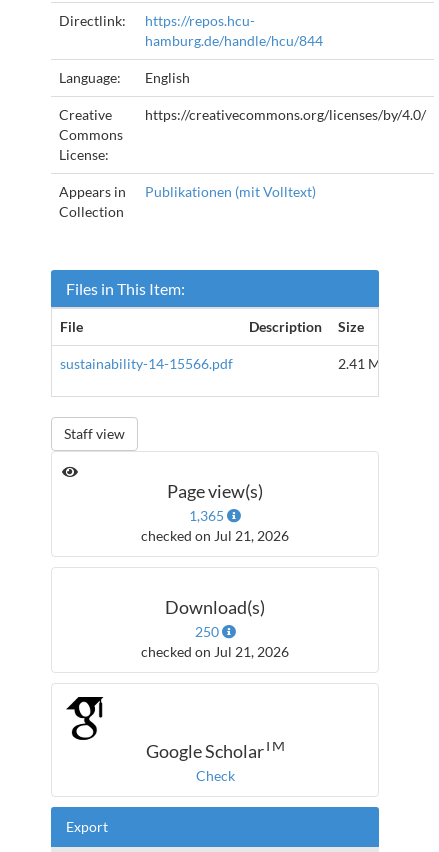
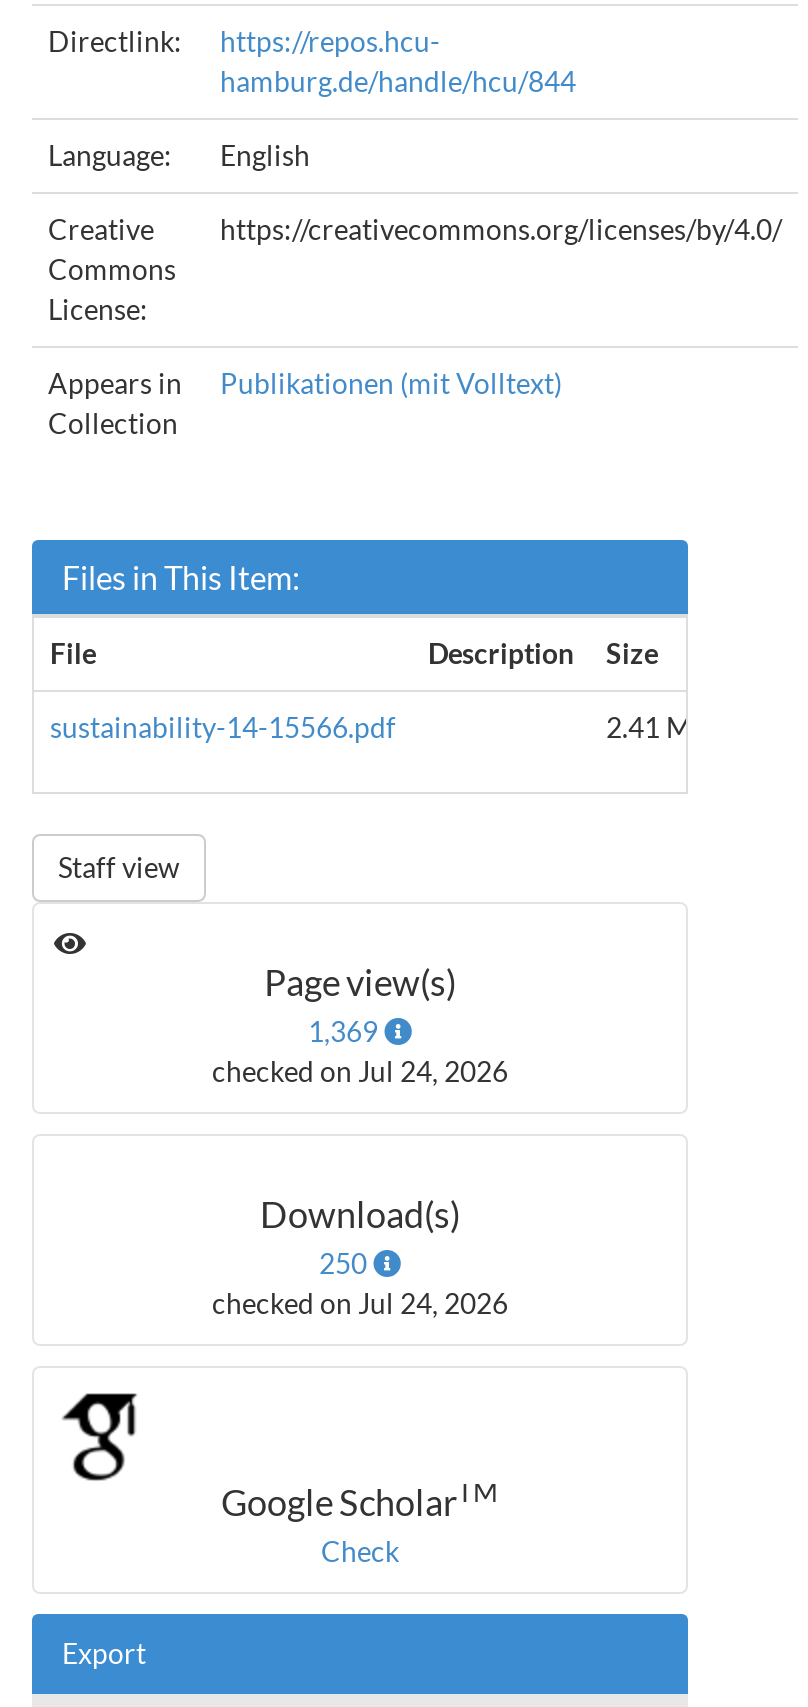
[189,507,227,524] 1,365 -> [308,1014,384,1048] 1,369
[141,527,289,544] checked on Jul 21, 2026 -> [212,1054,508,1088] checked on Jul 24, 2026
[141,643,289,660] checked on Jul 21, 2026 -> [212,1286,508,1320] checked on Jul 24, 2026

